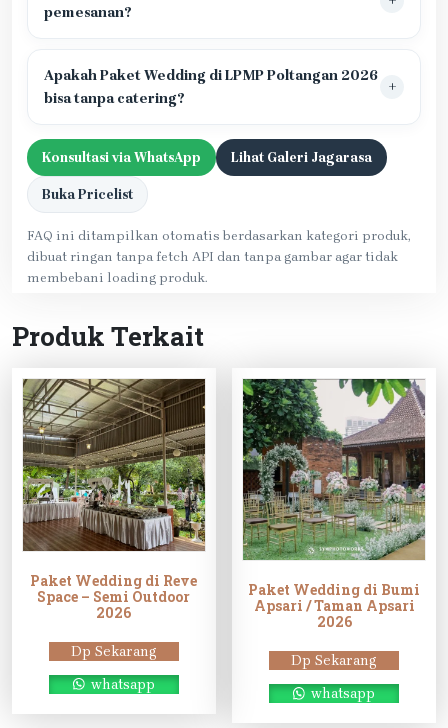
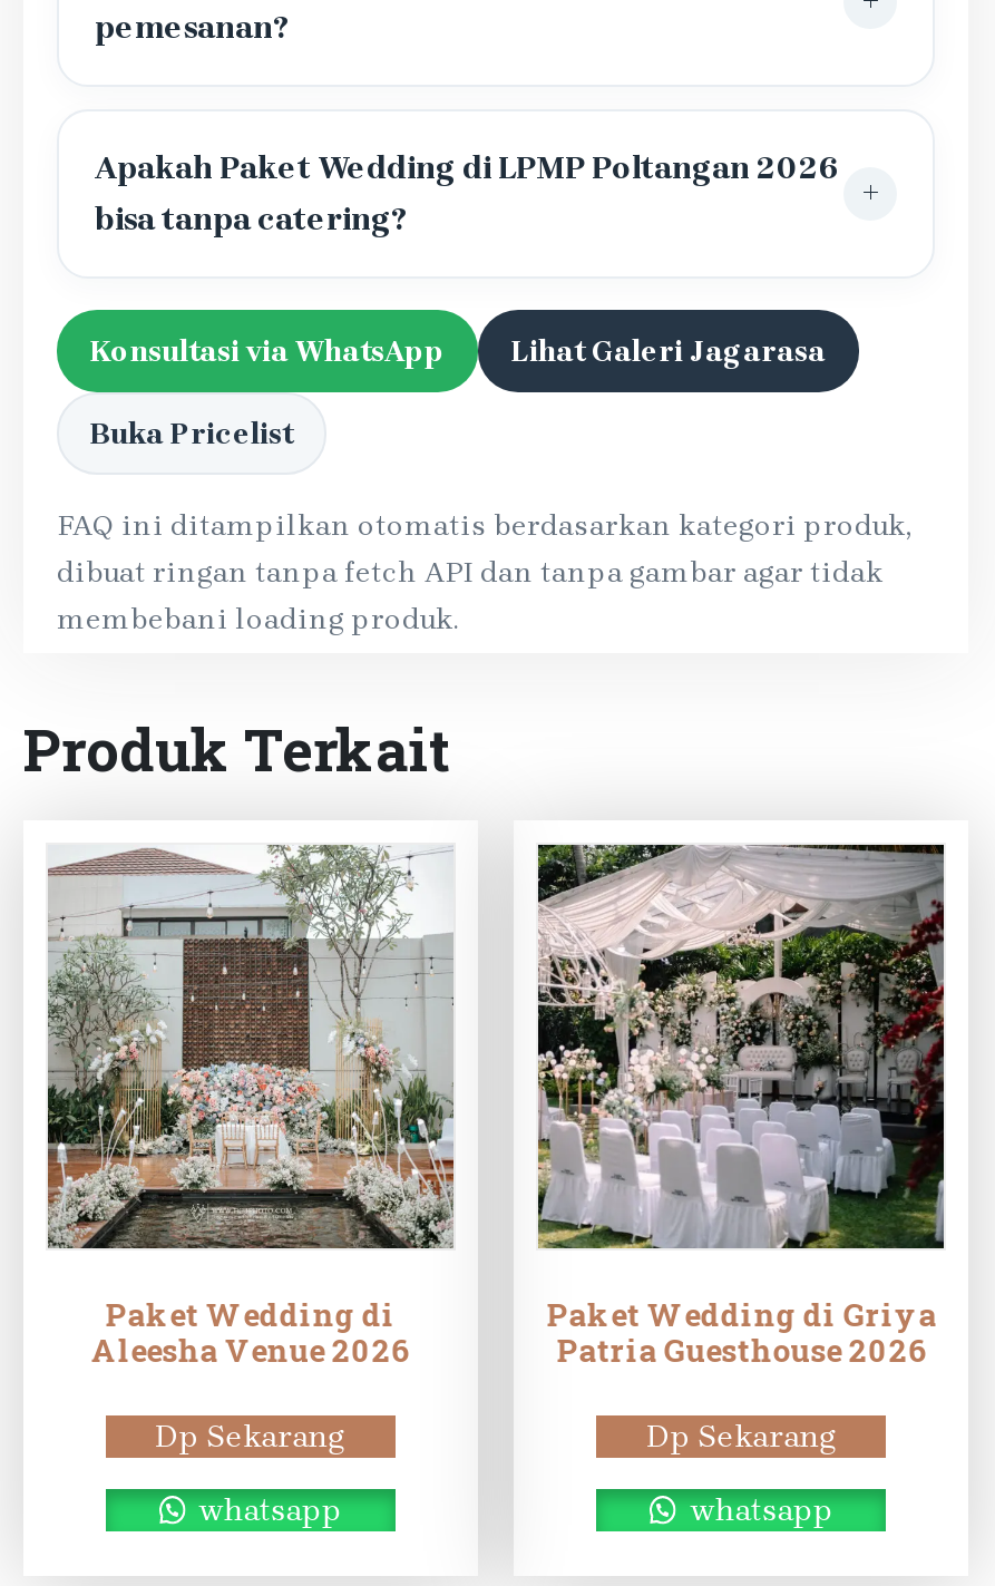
[22,378,206,622] [image] | Paket Wedding di Reve | Space – Semi Outdoor | 2026 -> [46,845,456,1372] [image] | Paket Wedding di | Aleesha Venue 2026
[242,378,426,631] [image] | Paket Wedding di Bumi | Apsari / Taman Apsari | 2026 -> [536,843,946,1372] [image] | Paket Wedding di Griya | Patria Guesthouse 2026

